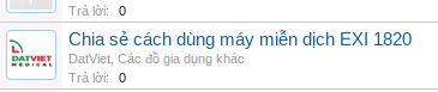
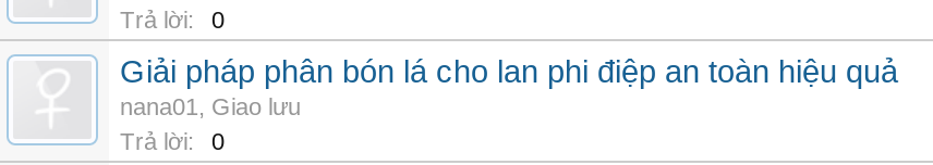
[8,33,52,76] [image] -> none
[68,30,412,66] Chia sẻ cách dùng máy miễn dịch EXI 1820 | DatViet, Các đồ gia dụng khác -> [120,54,898,119] Giải pháp phân bón lá cho lan phi điệp an toàn hiệu quả | nana01, Giao lưu

